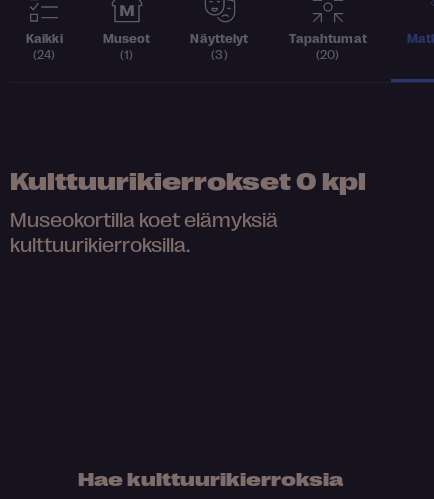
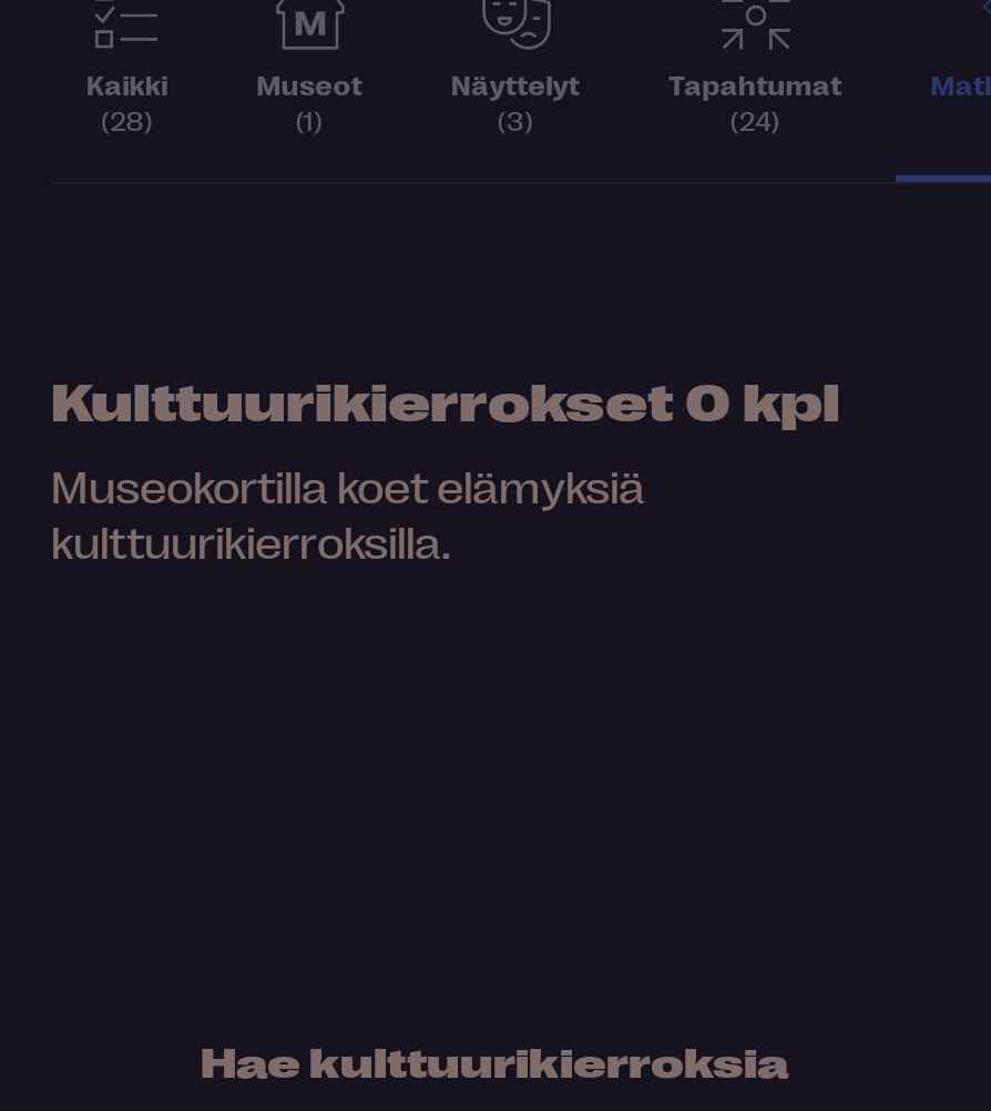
[33,47,56,61] (24) -> [101,104,153,135] (28)
[316,47,339,61] (20) -> [730,104,780,135] (24)

